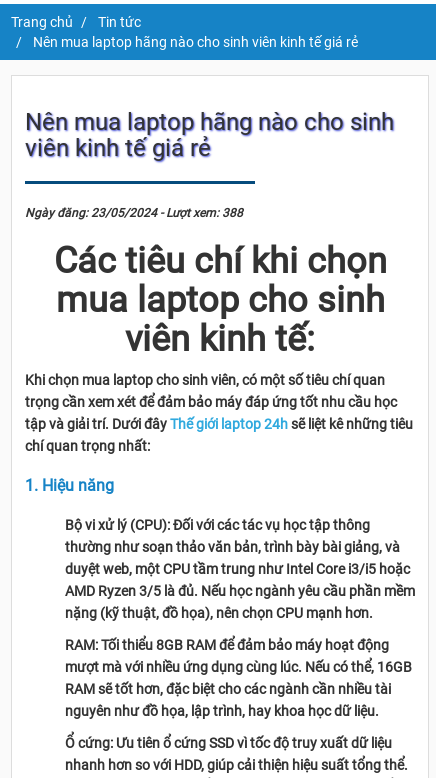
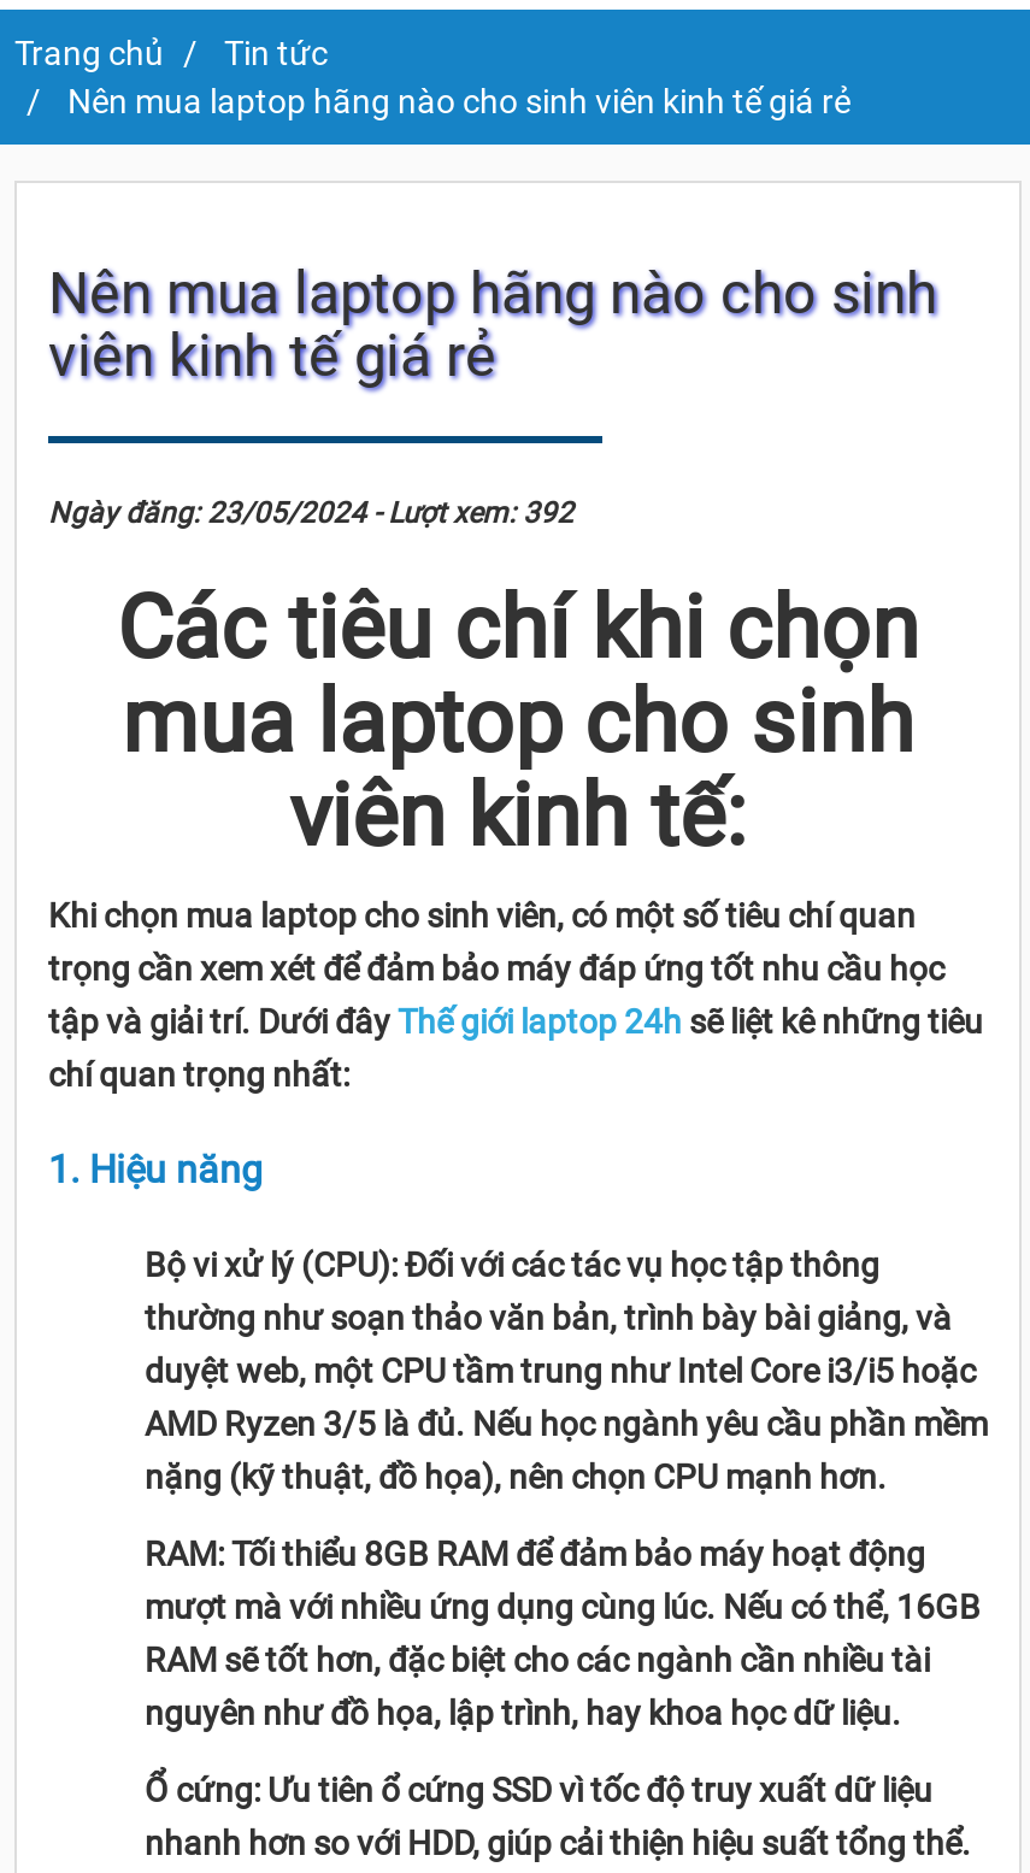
[25,206,243,220] Ngày đăng: 23/05/2024 - Lượt xem: 388 -> [48,496,573,530] Ngày đăng: 23/05/2024 - Lượt xem: 392

